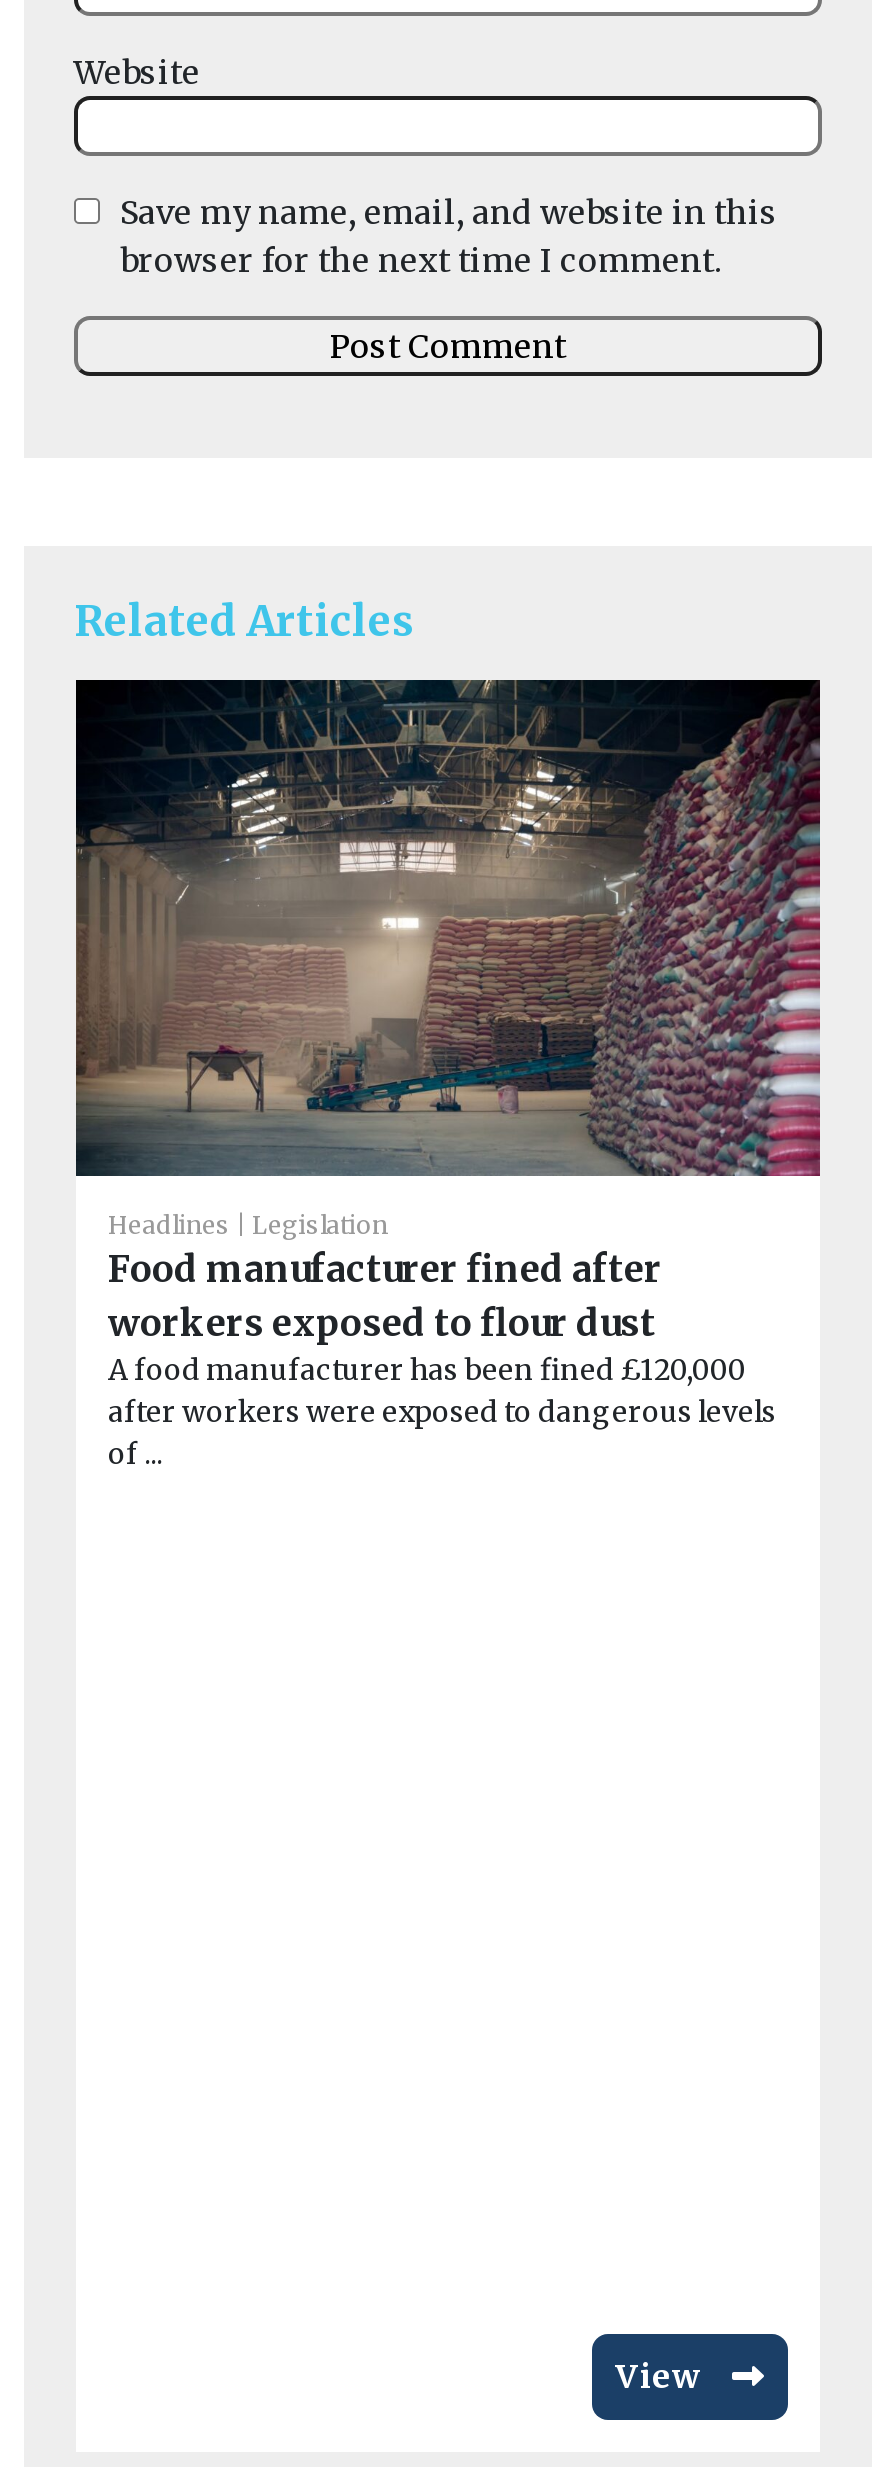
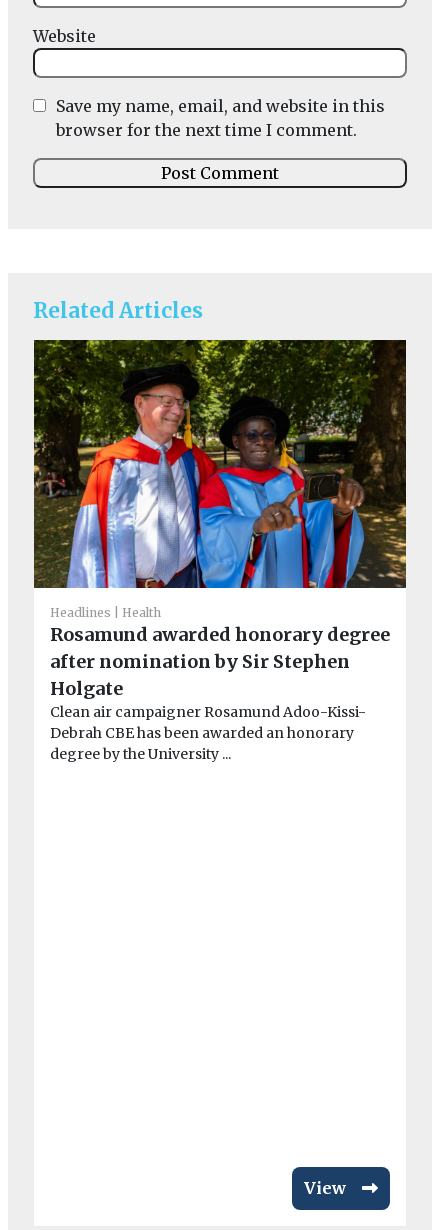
[74,678,822,1472] [image] | Legislation | Food manufacturer fined after | workers exposed to flour dust | A food manufacturer has been fined £120,000 | after workers were exposed to dangerous levels | of ... -> [33,339,407,763] [image] | Health | Rosamund awarded honorary degree | after nomination by Sir Stephen | Holgate | Clean air campaigner Rosamund Adoo-Kissi- | Debrah CBE has been awarded an honorary | degree by the University ...

